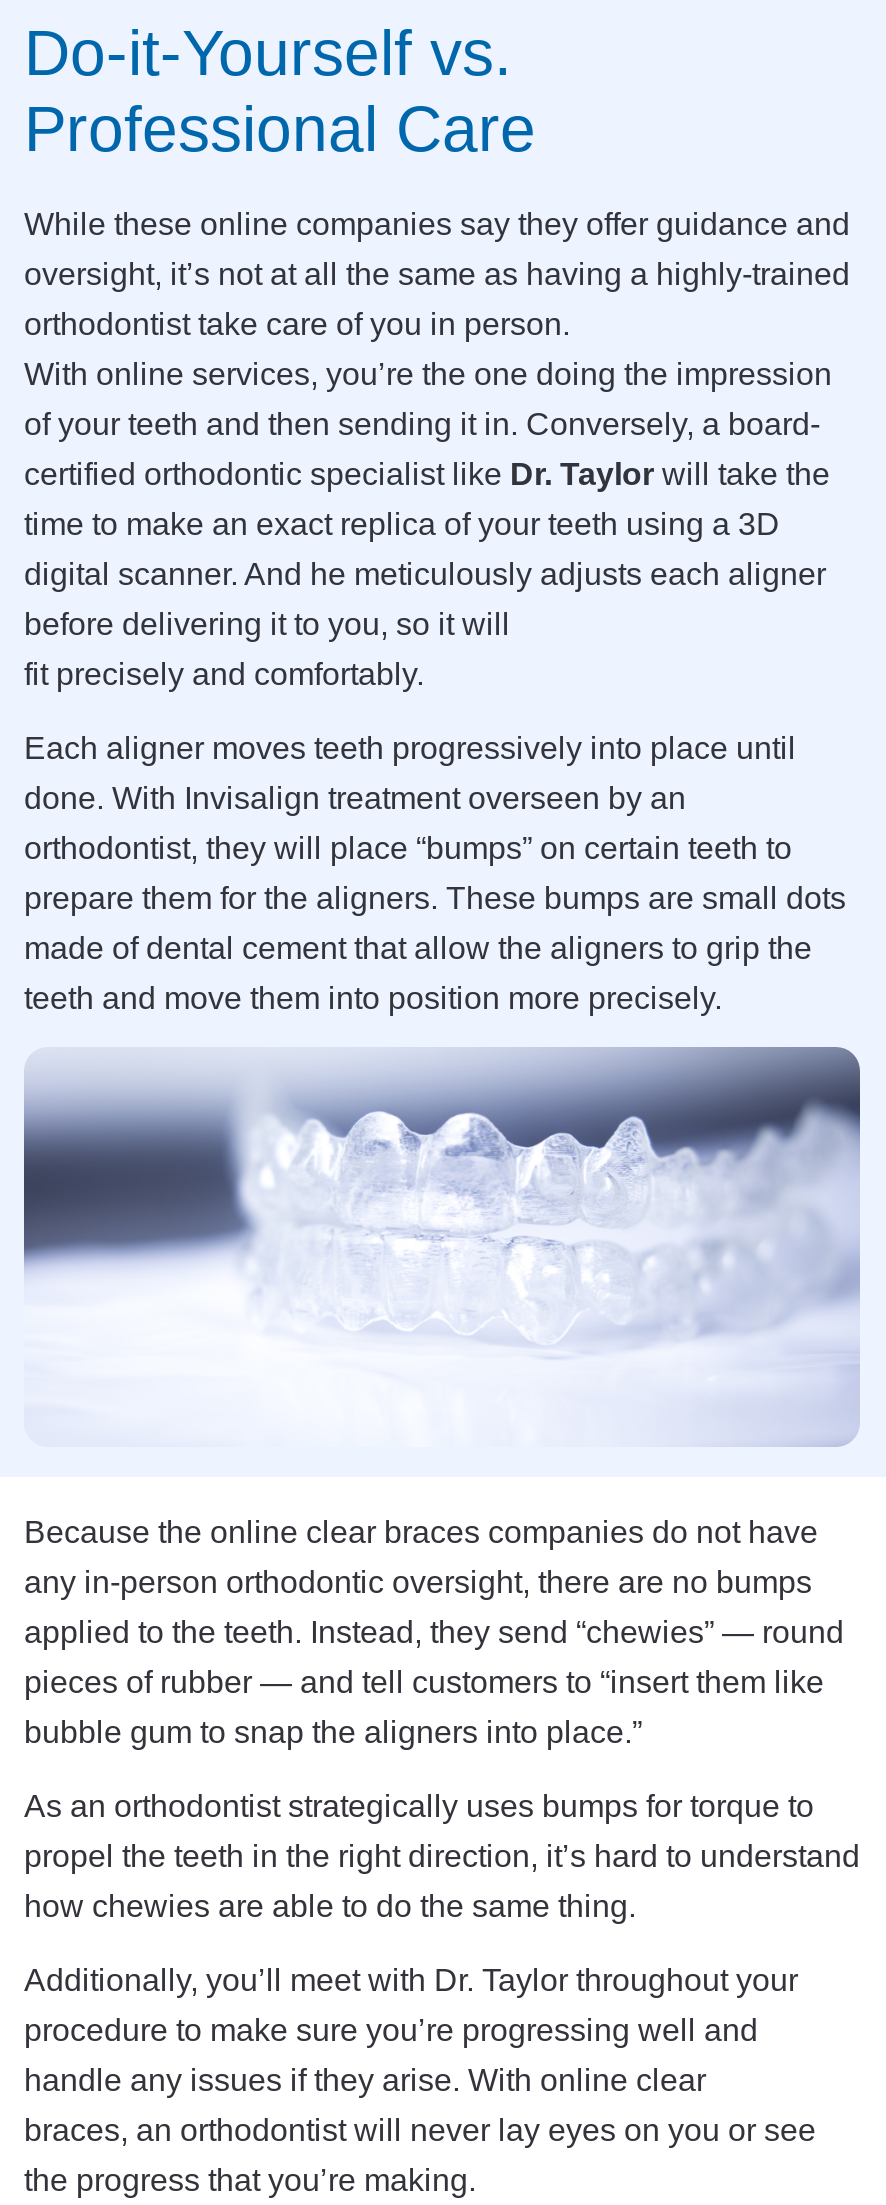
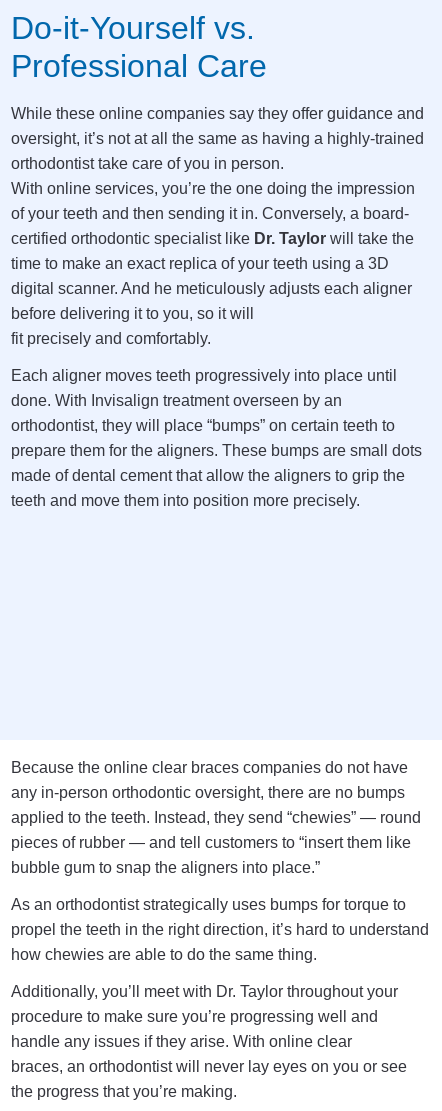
[22,1045,862,1447] [image] -> none

